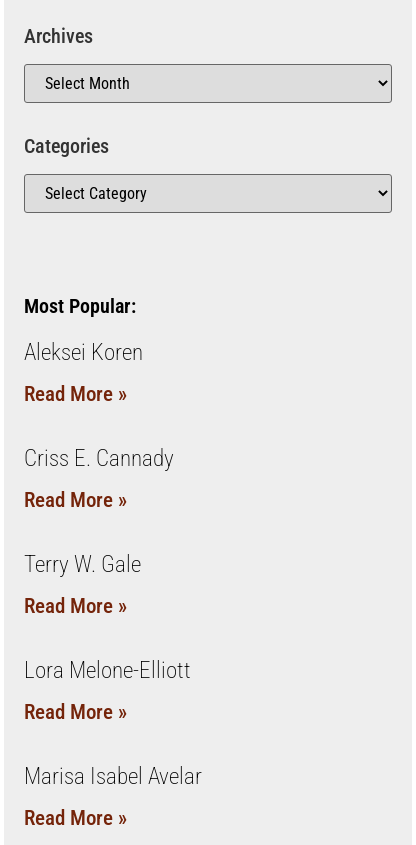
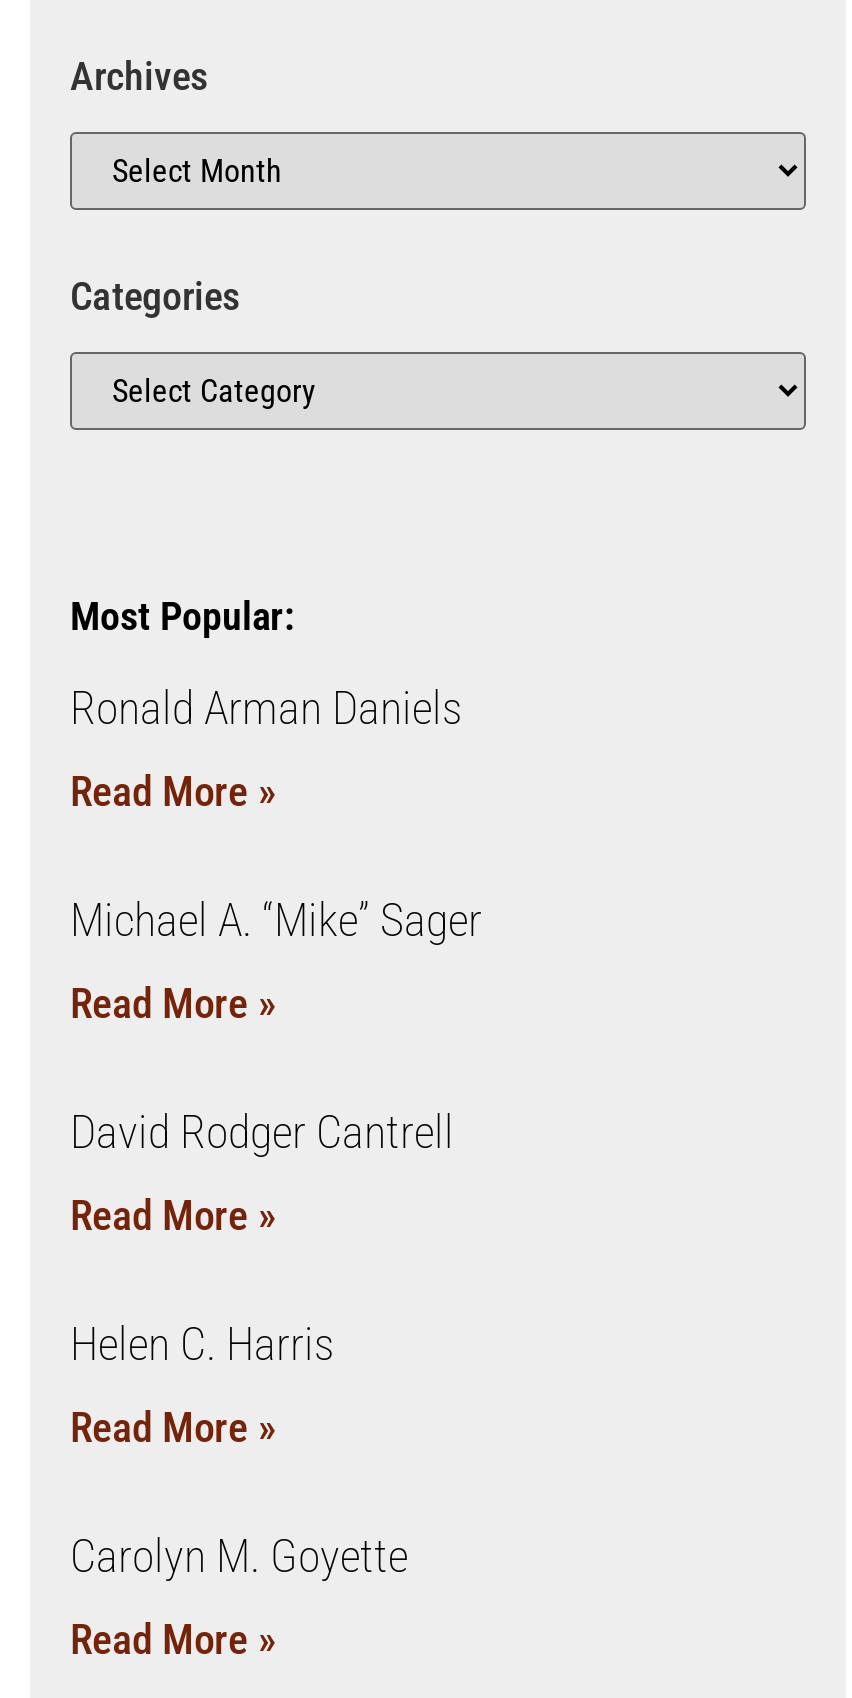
[24,339,143,366] Aleksei Koren -> [70,682,462,736] Ronald Arman Daniels
[24,445,174,472] Criss E. Cannady -> [70,894,482,948] Michael A. “Mike” Sager
[24,551,141,578] Terry W. Gale -> [70,1106,454,1160] David Rodger Cantrell
[24,657,191,684] Lora Melone-Elliott -> [70,1318,334,1372] Helen C. Harris
[24,763,202,790] Marisa Isabel Avelar -> [70,1530,408,1584] Carolyn M. Goyette

